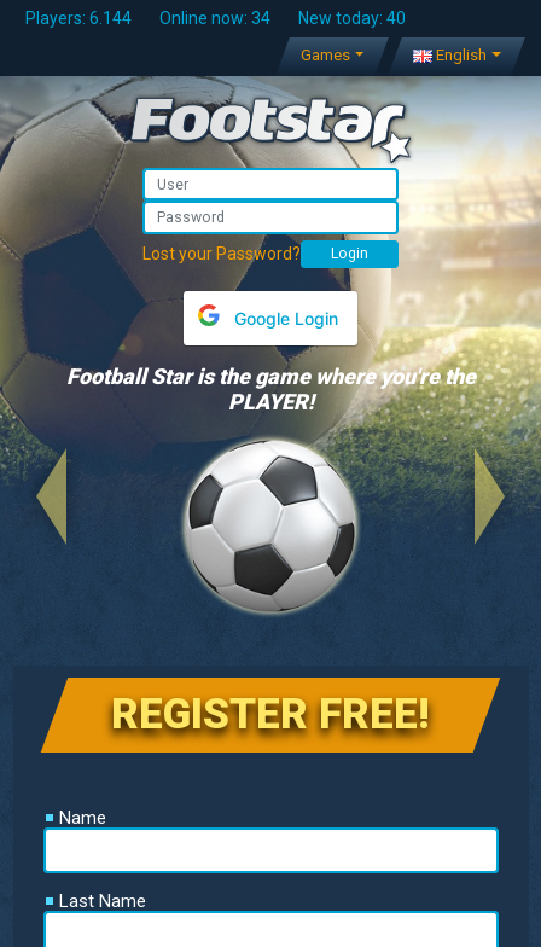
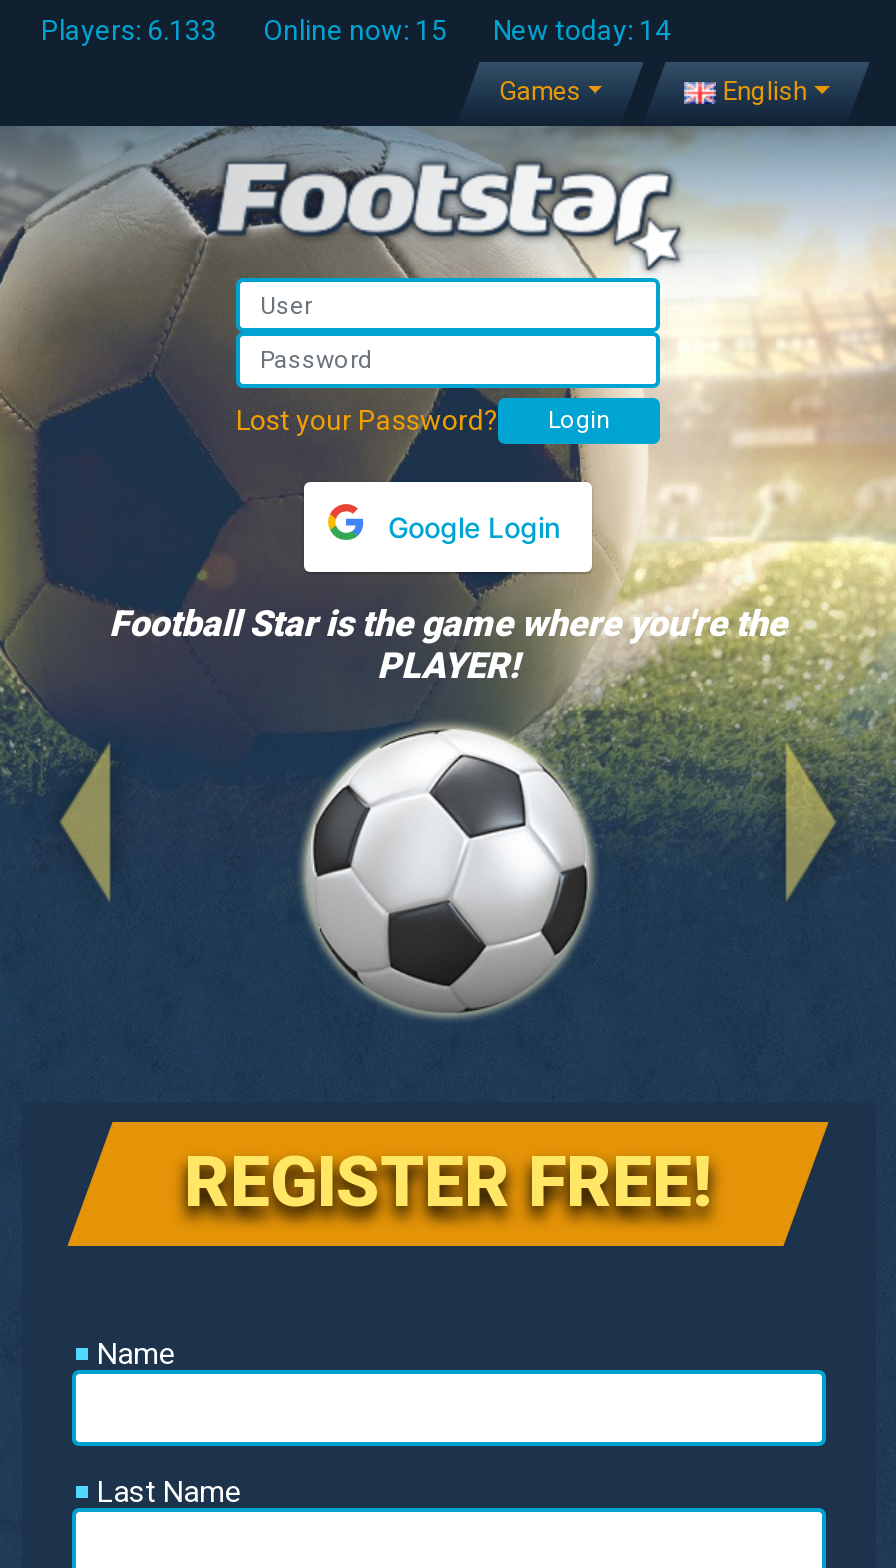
[25,8,131,28] Players: 6.144 -> [41,14,217,46] Players: 6.133
[159,8,270,28] Online now: 34 -> [263,14,447,46] Online now: 15
[298,8,405,28] New today: 40 -> [493,14,671,46] New today: 14

